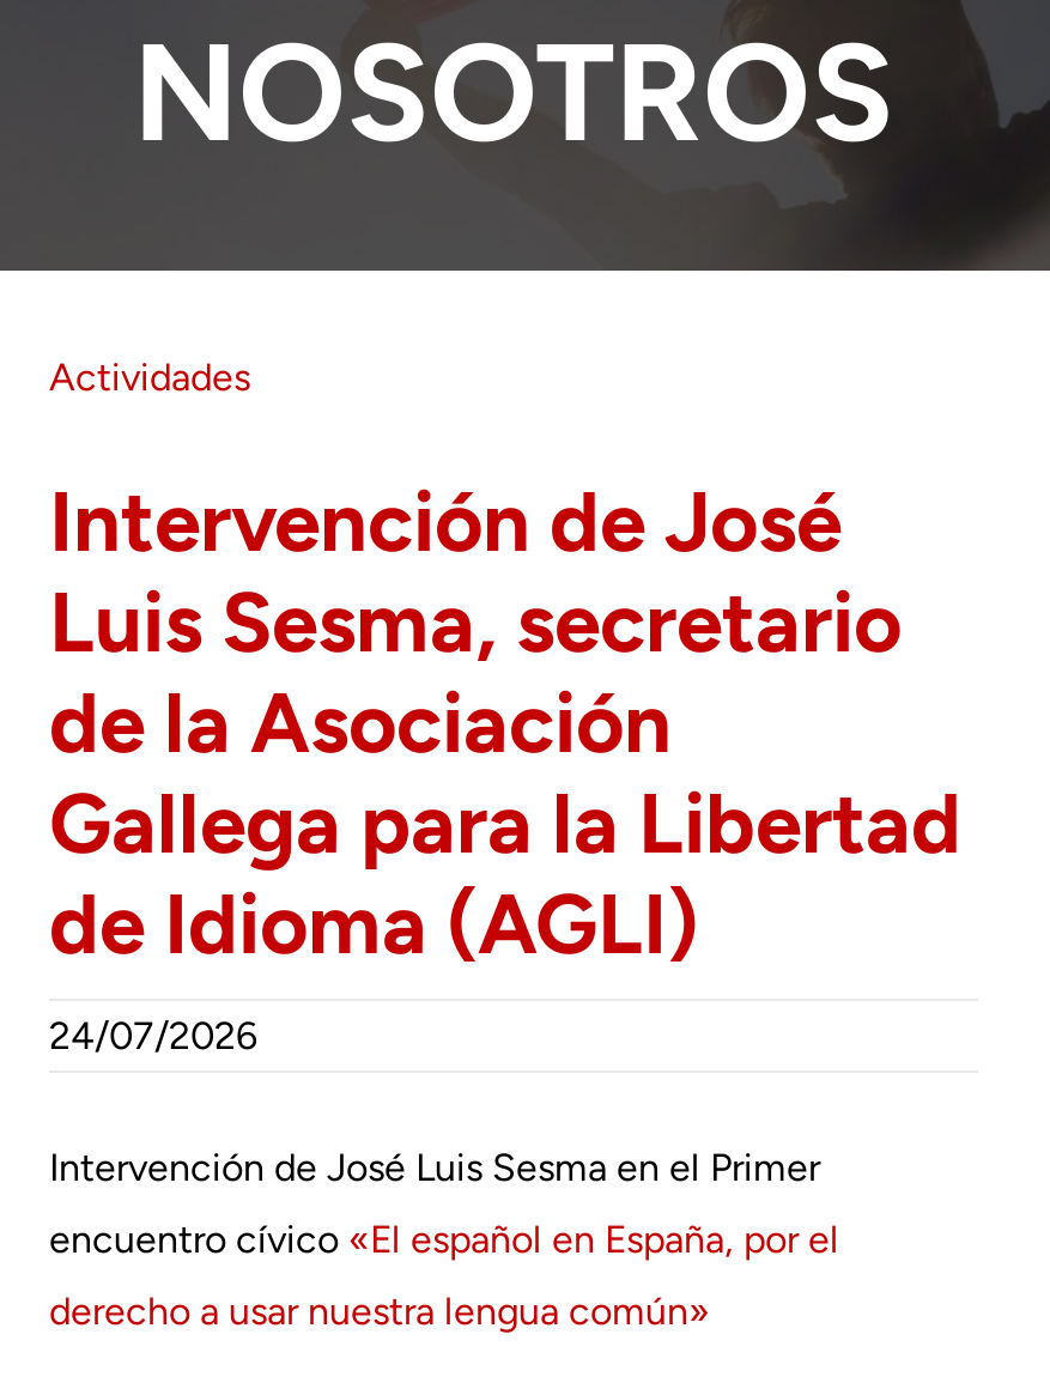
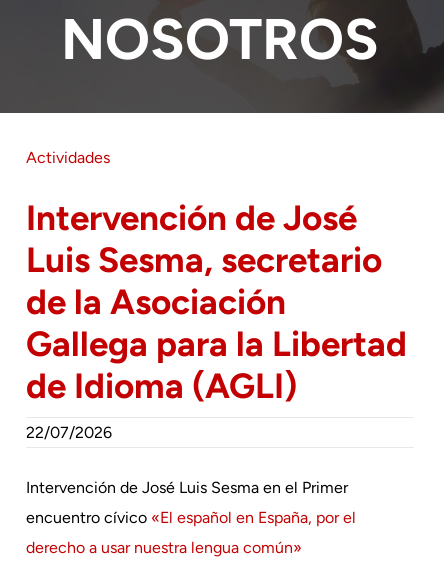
[49,1013,257,1059] 24/07/2026 -> [26,423,112,442] 22/07/2026

